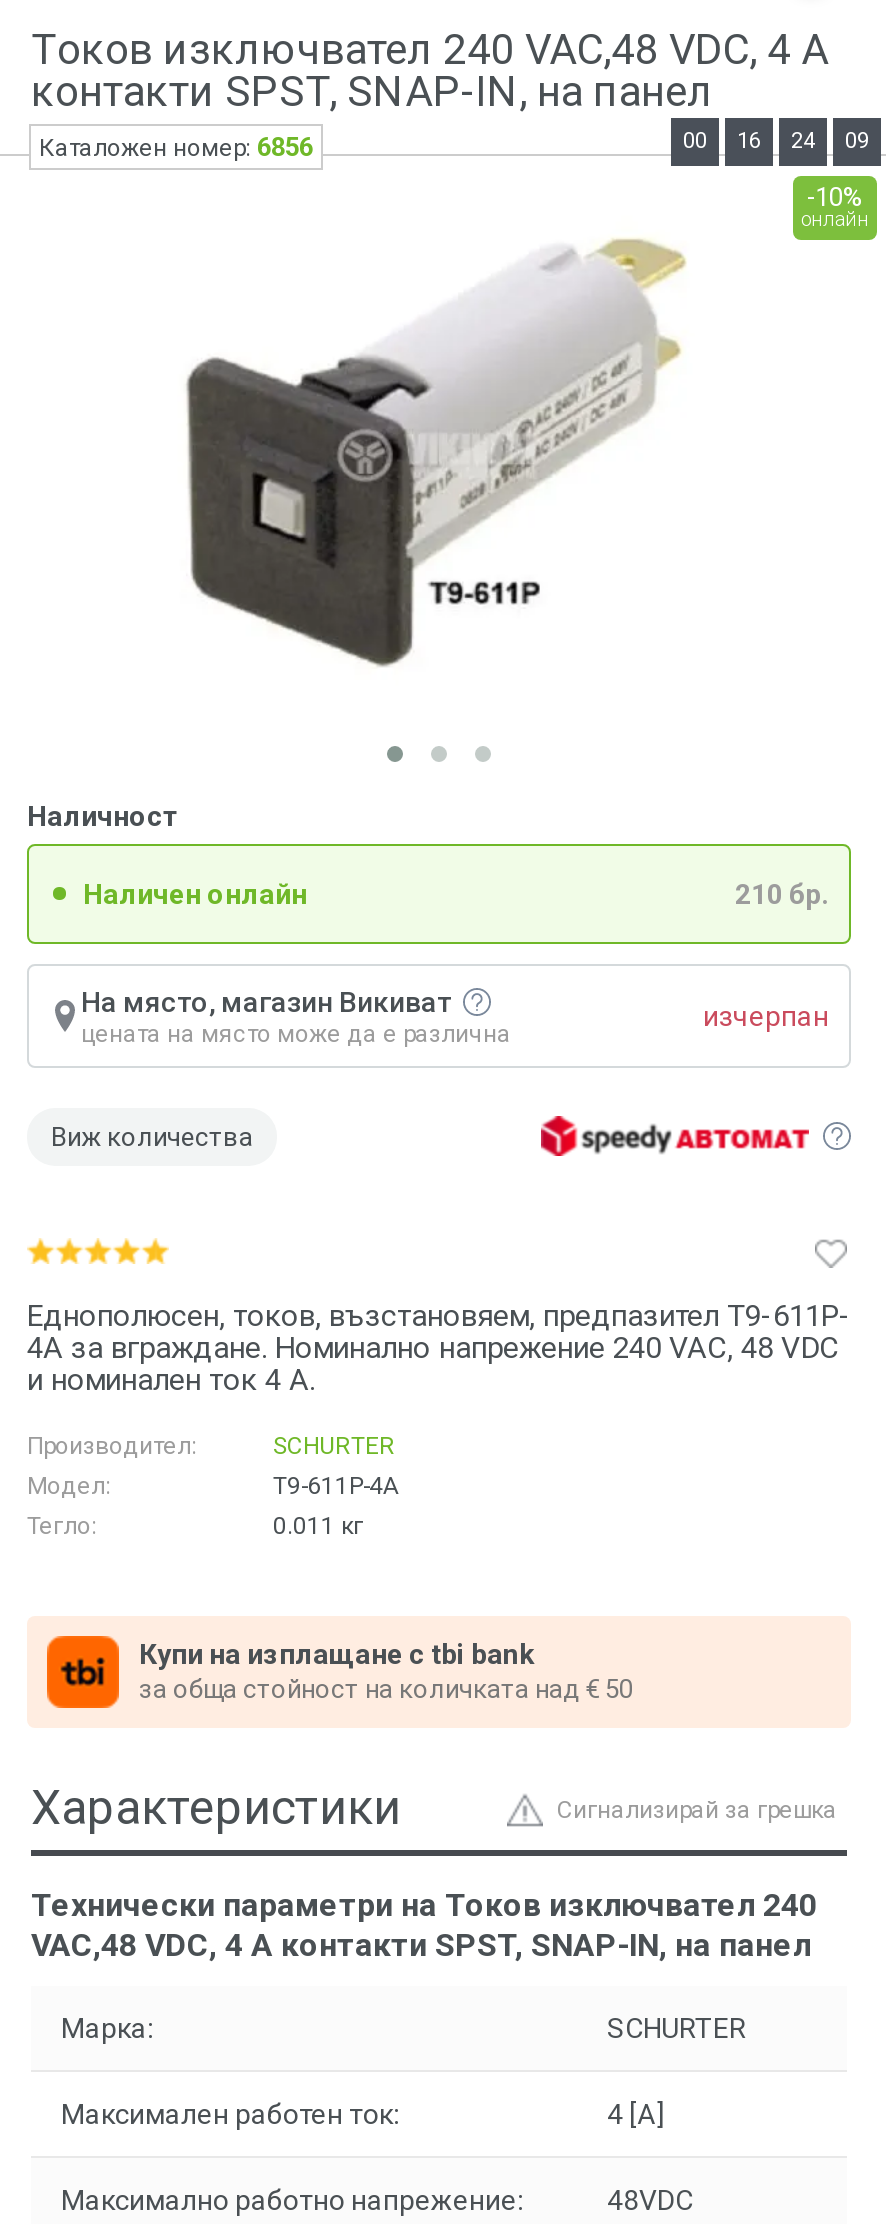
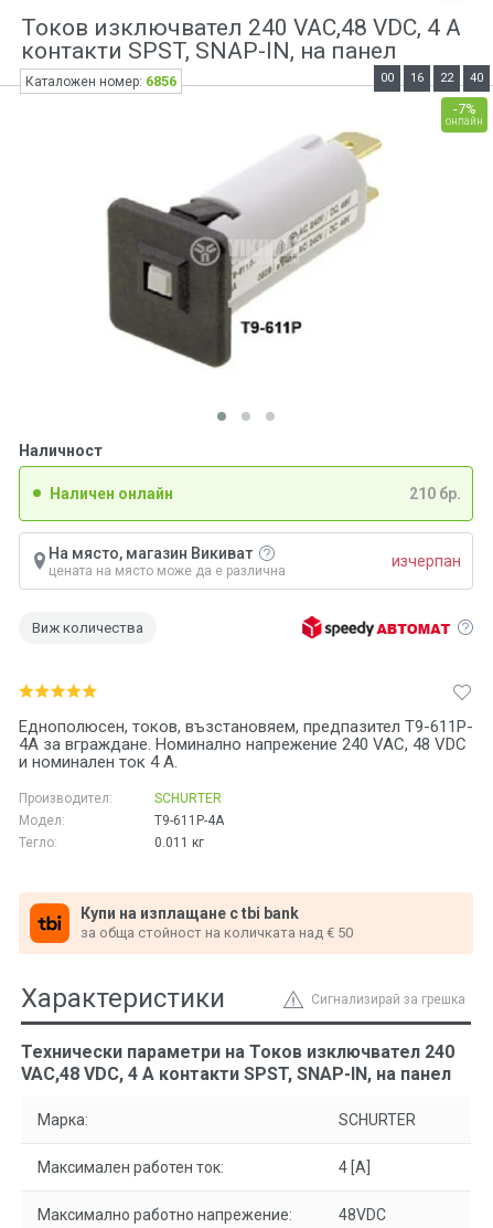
[791,128,815,154] 24 -> [440,71,453,85] 22
[845,128,869,154] 09 -> [470,71,483,85] 40
[807,182,863,212] -10% -> [453,100,476,117] -7%

